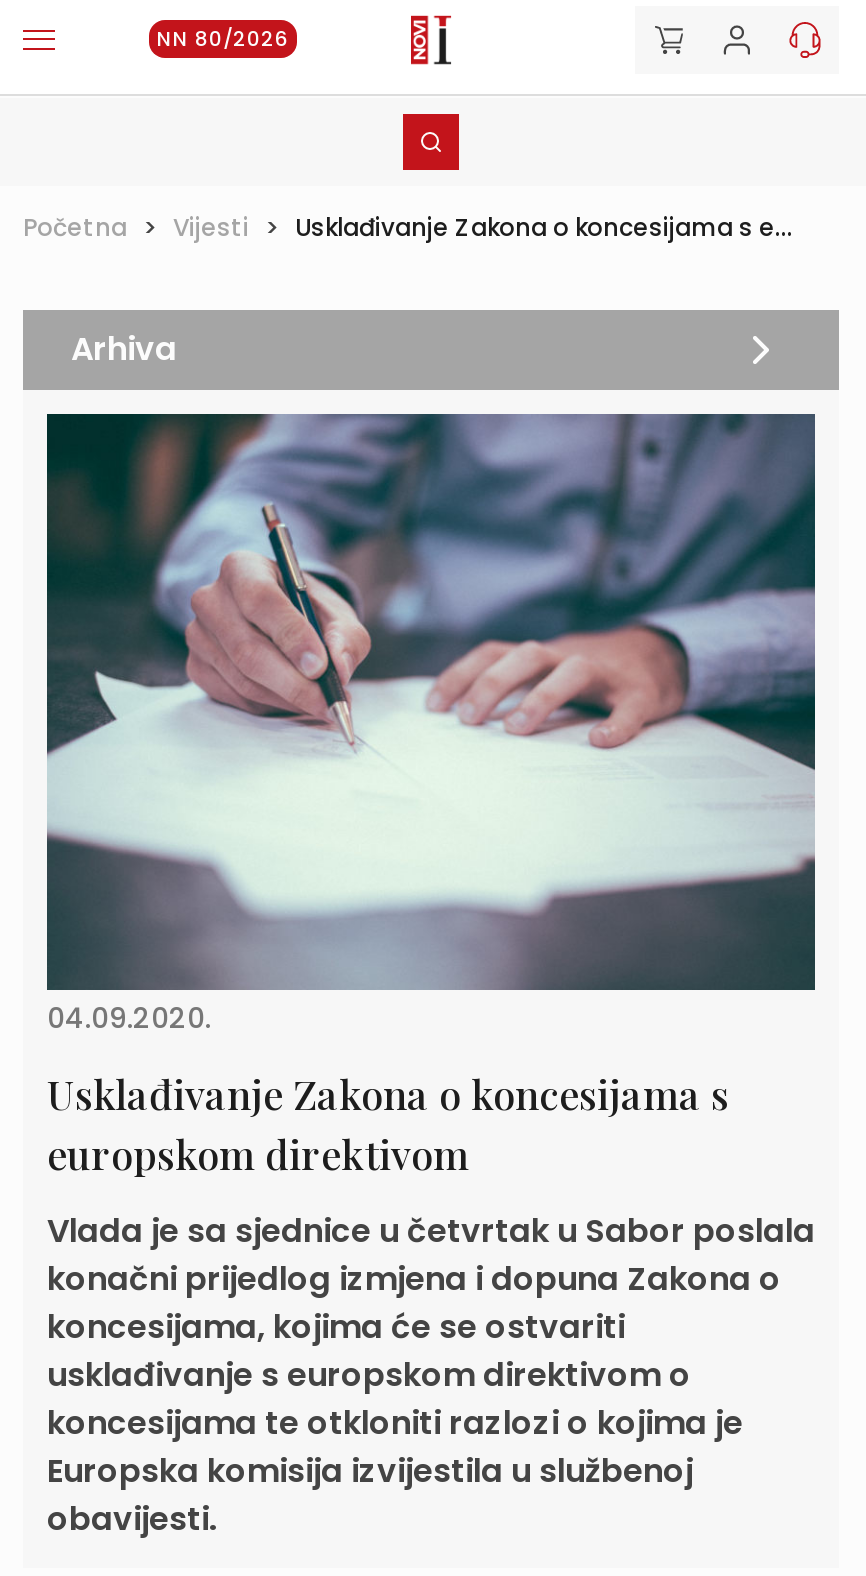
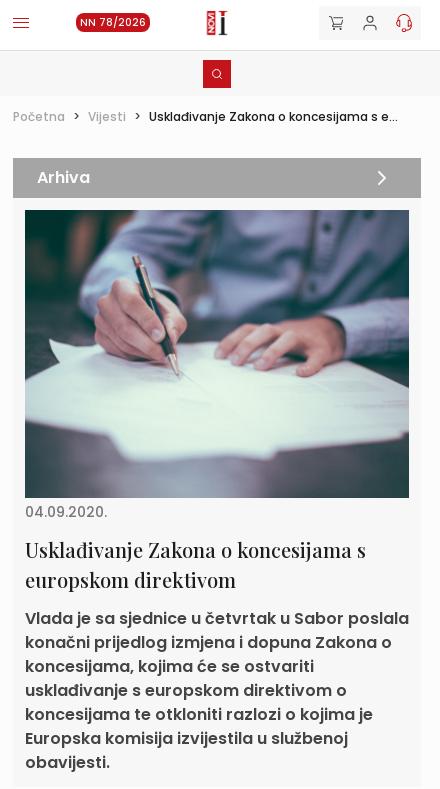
[157,24,289,54] NN 80/2026 -> [80,15,146,30] NN 78/2026

